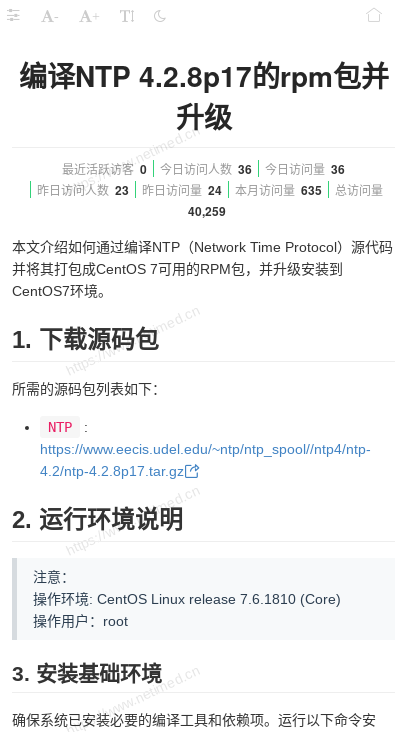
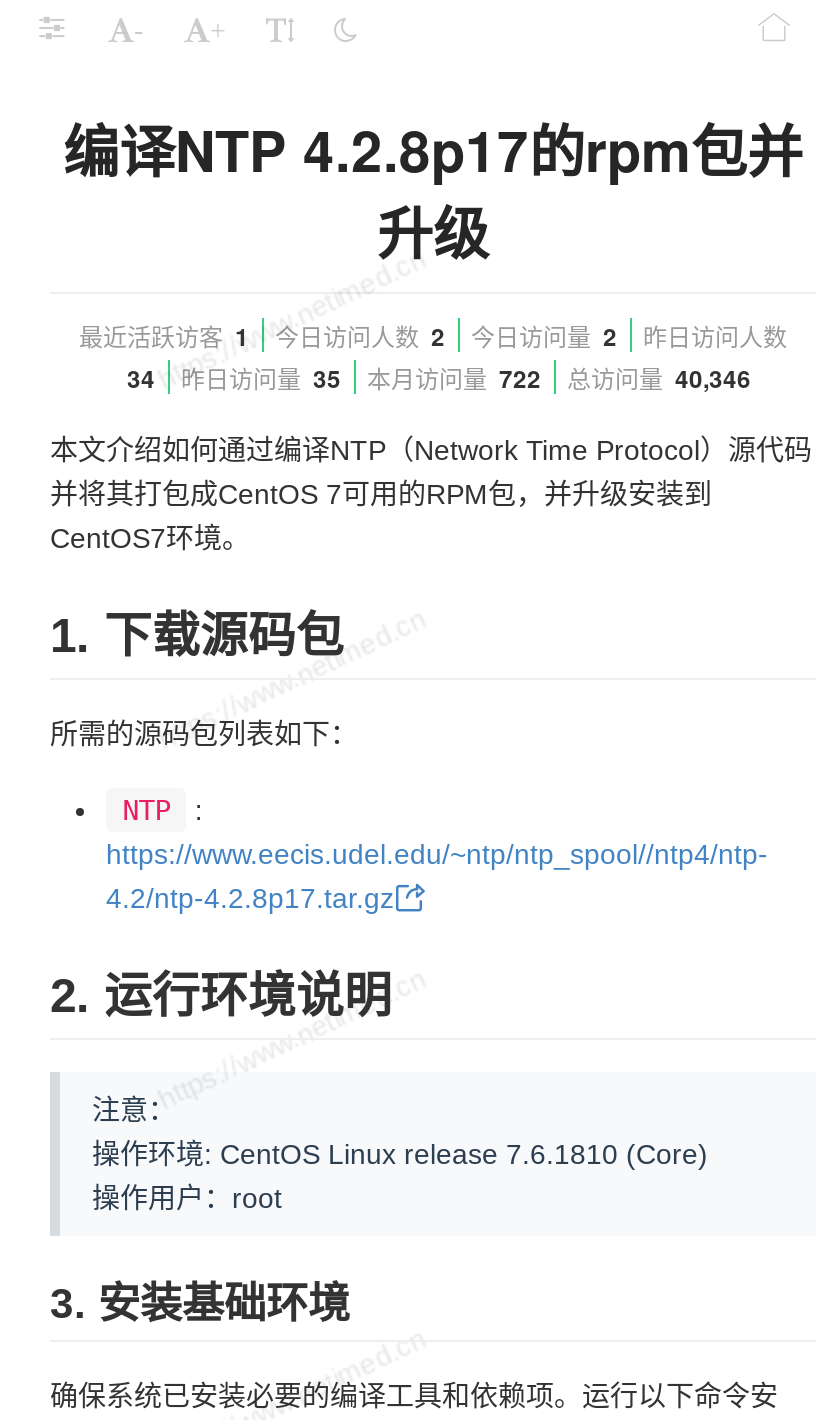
[37,160,383,220] 最近活跃访客 0 | 今日访问人数 36 | 今日访问量 36 | 昨日访问人数 23 | 昨日访问量 24 | 本月访问量 635 | 总访问量 | 40,259 -> [79,318,787,396] 最近活跃访客 1 | 今日访问人数 2 | 今日访问量 2 | 昨日访问人数 | 34 | 昨日访问量 35 | 本月访问量 722 | 总访问量 40,346

